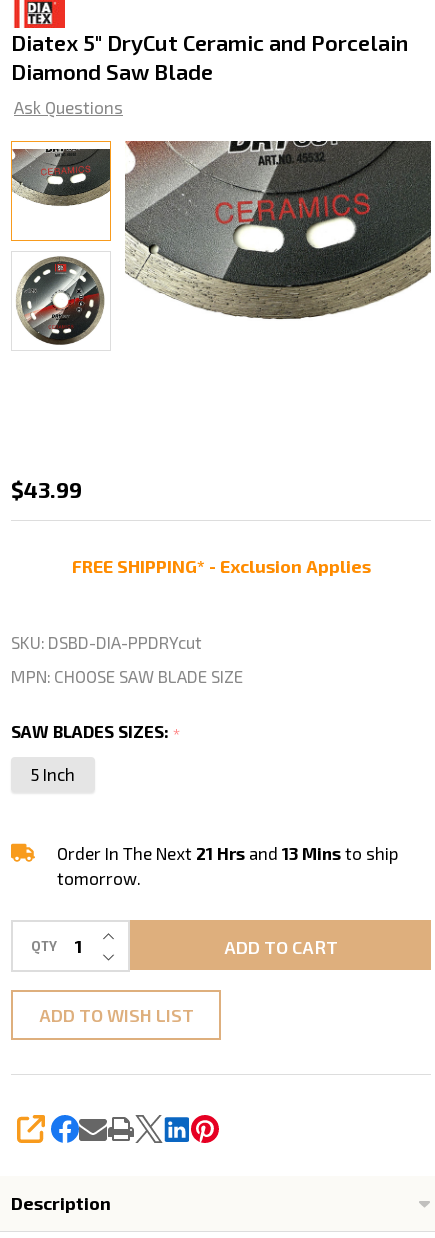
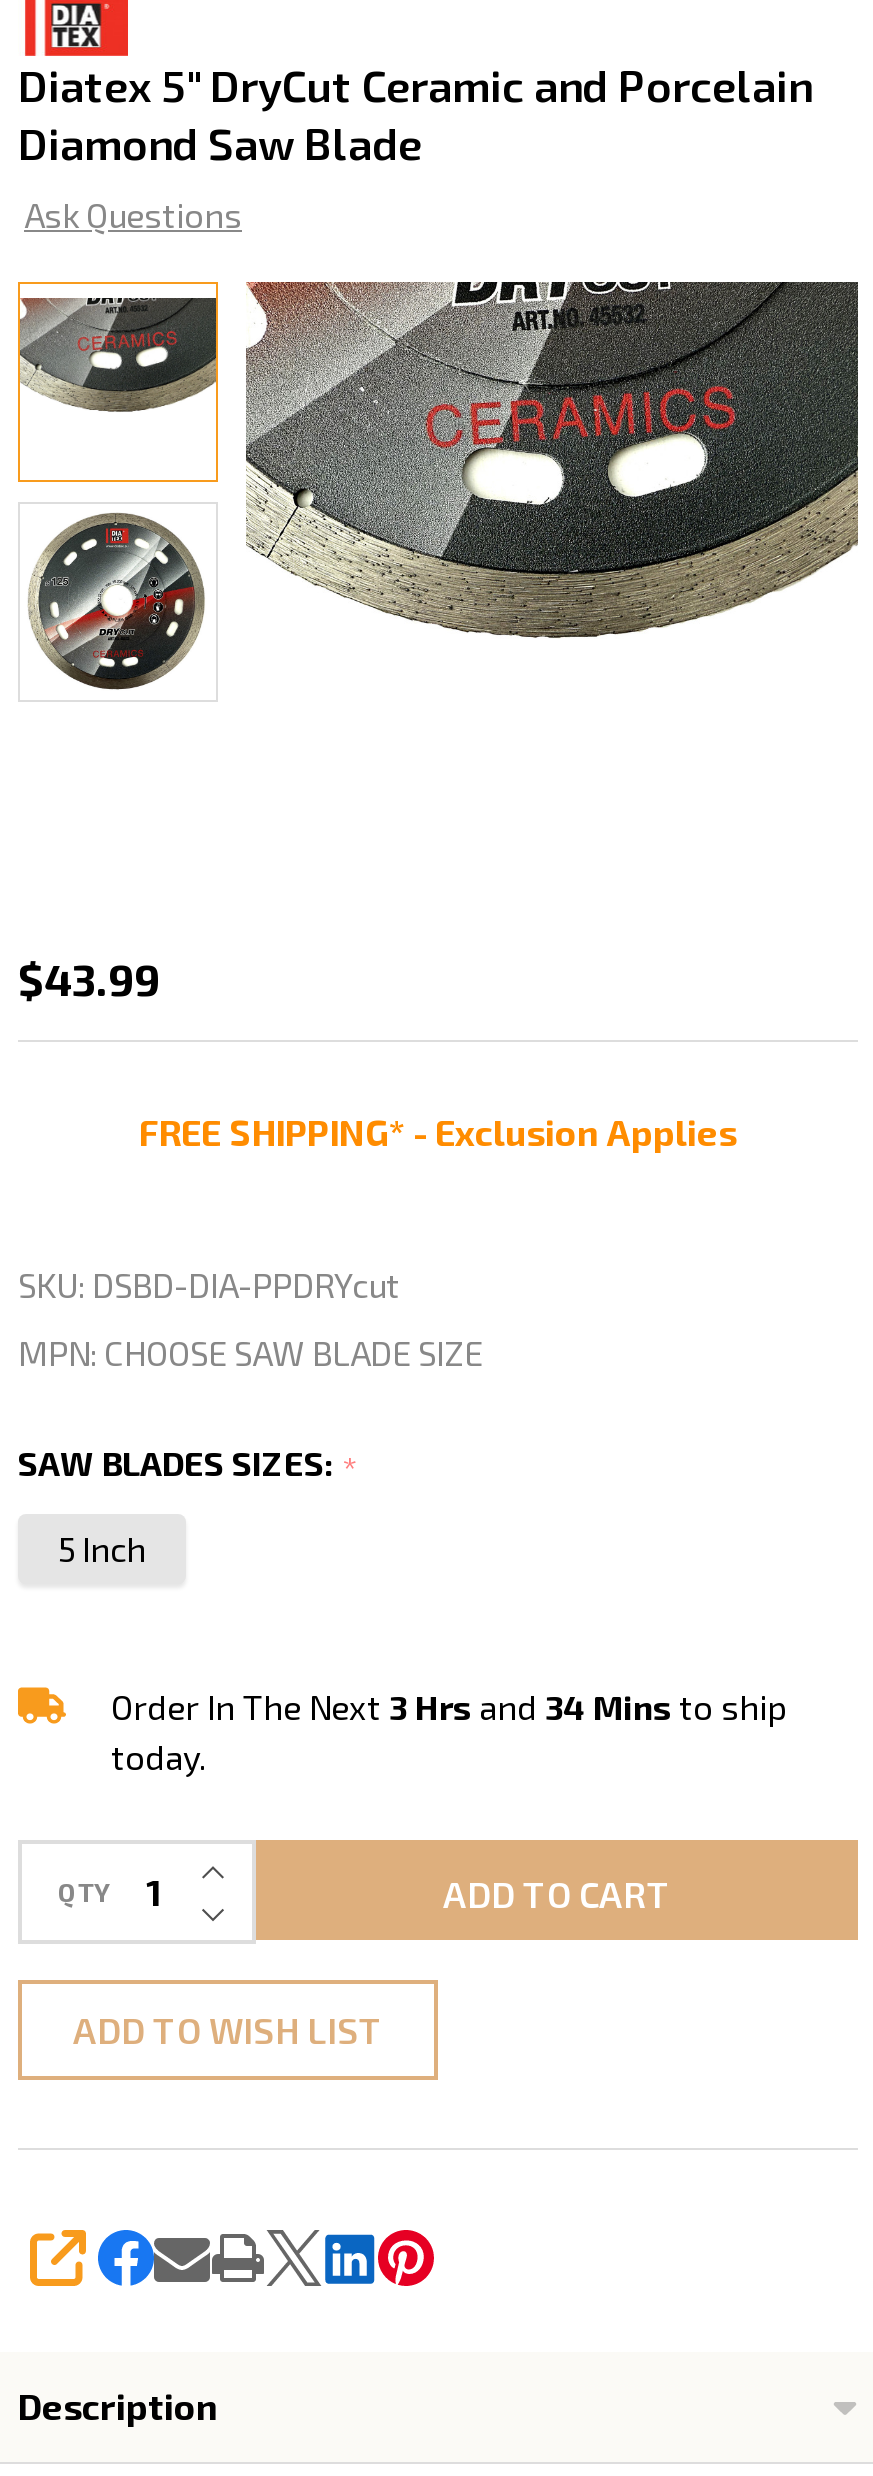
[57,843,398,888] Order In The Next 21 Hrs and 13 Mins to ship | tomorrow. -> [111,1686,785,1776] Order In The Next 3 Hrs and 34 Mins to ship | today.

